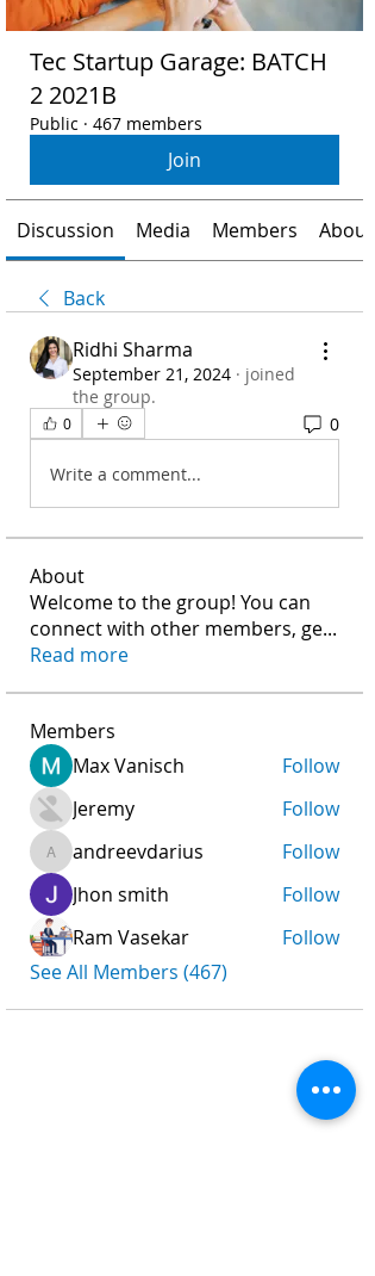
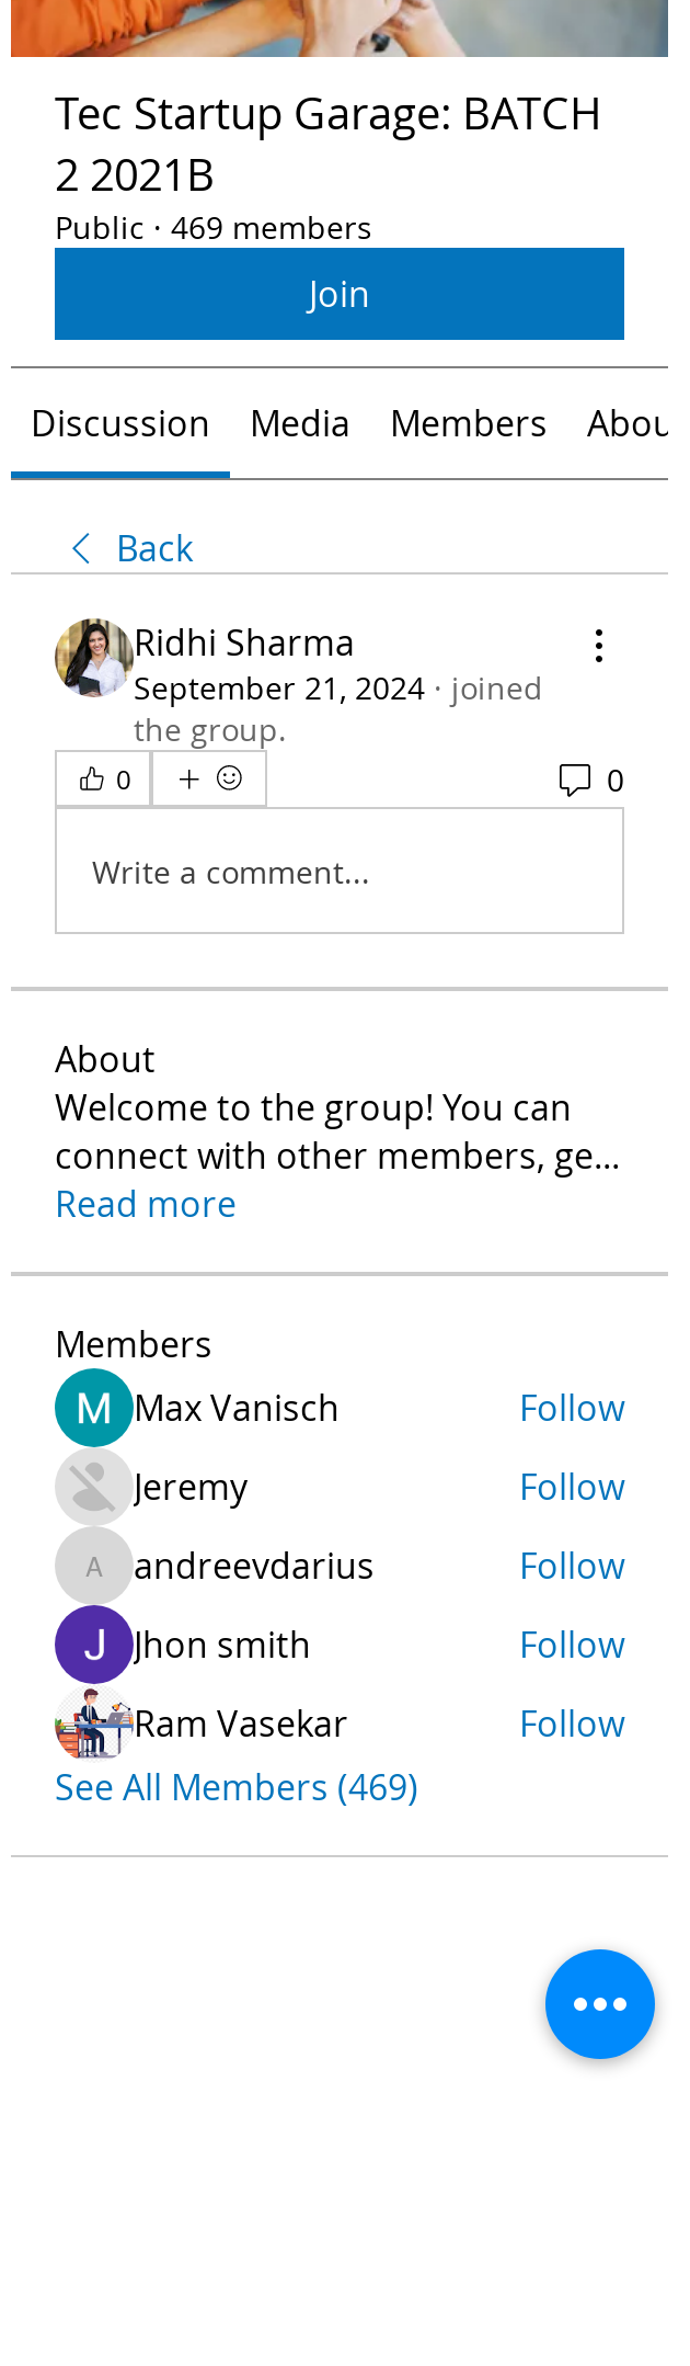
[30,112,202,135] Public · 467 members -> [55,206,372,248] Public · 469 members
[30,959,227,985] See All Members (467) -> [55,1763,418,1811] See All Members (469)

